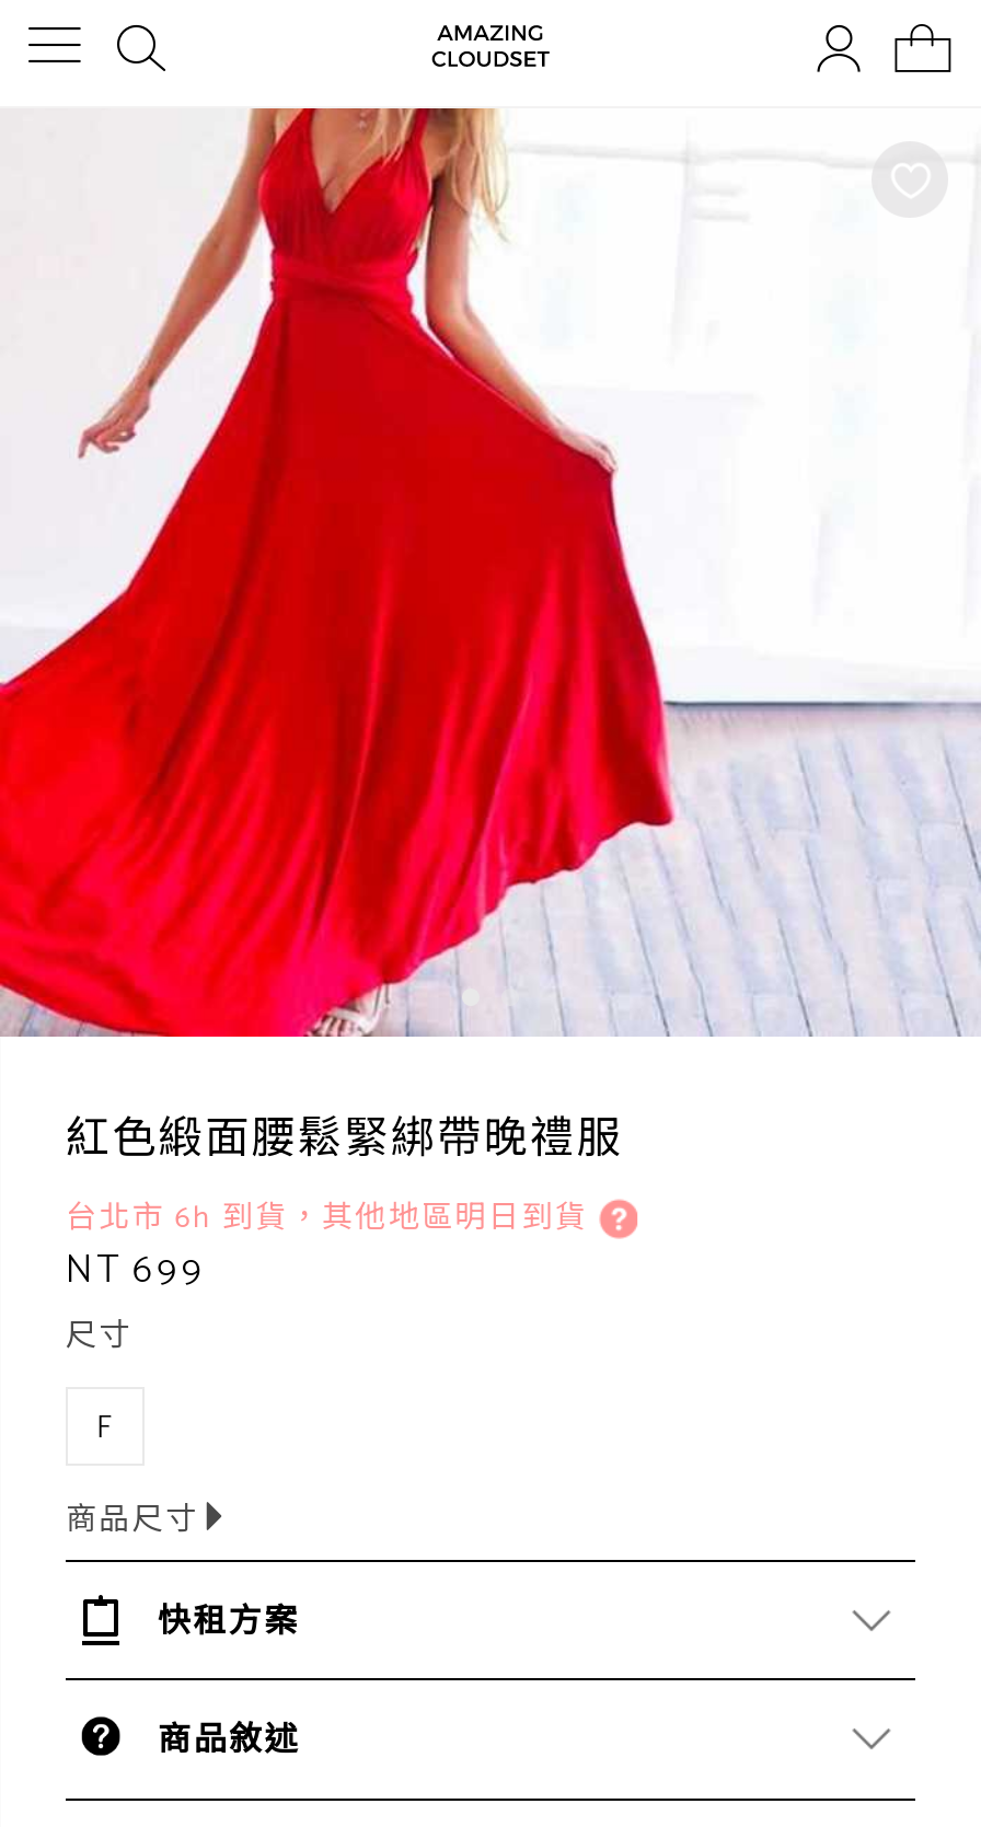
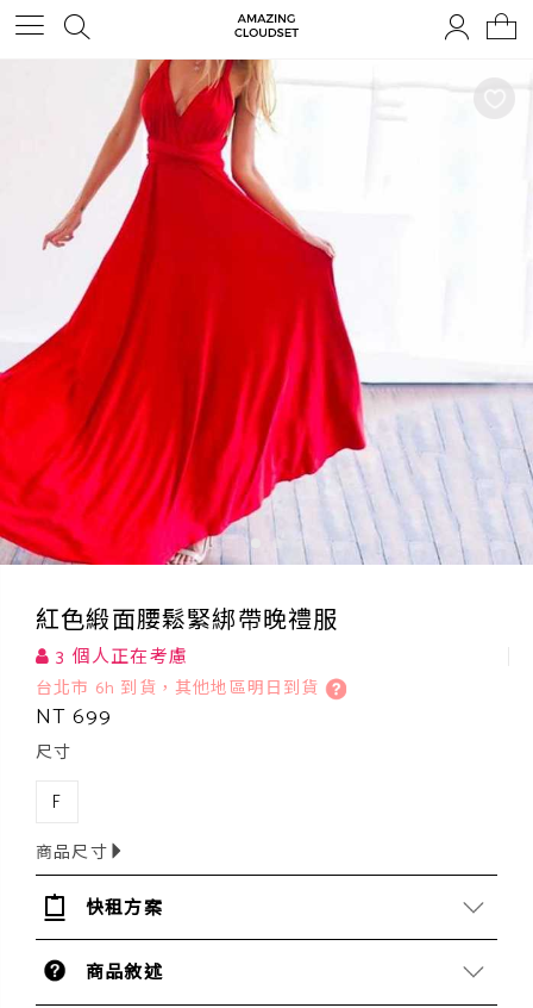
none -> [50,642,188,672] 3 個人正在考慮

